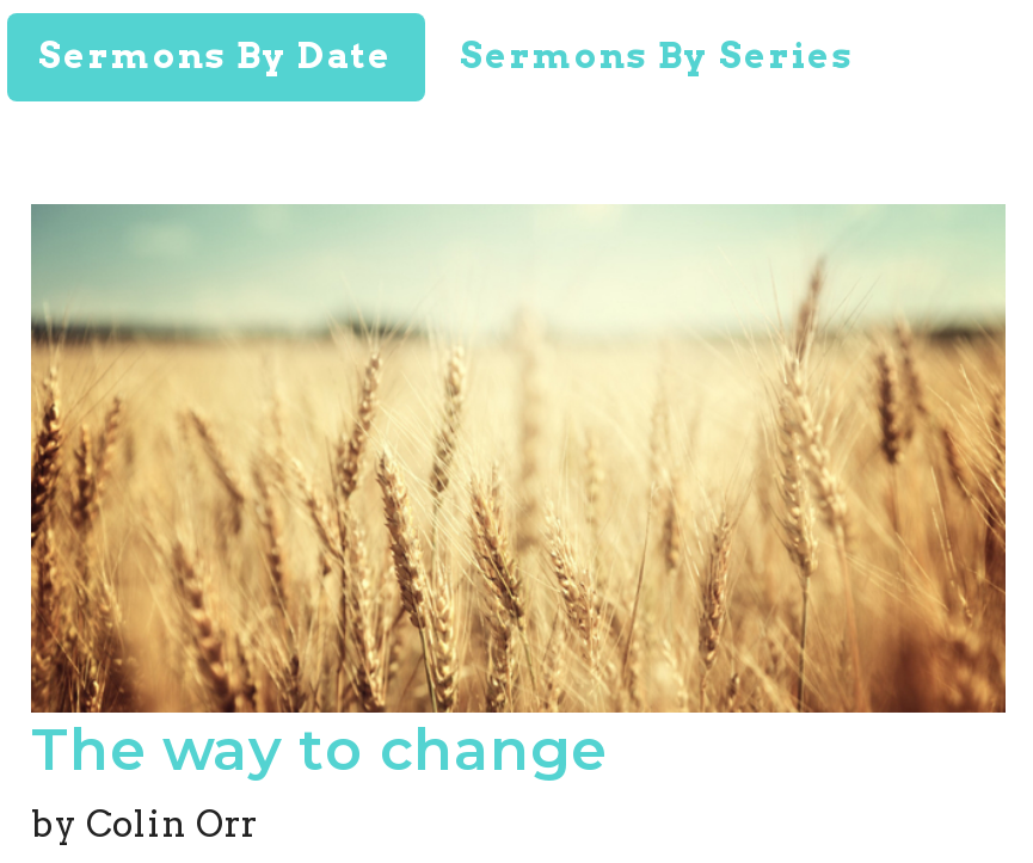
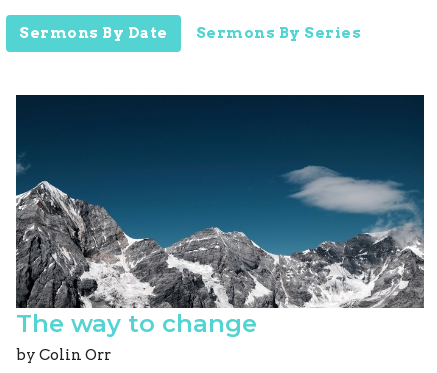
[29,202,1008,715] [image] -> [15,94,425,309] [image]

